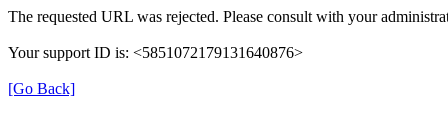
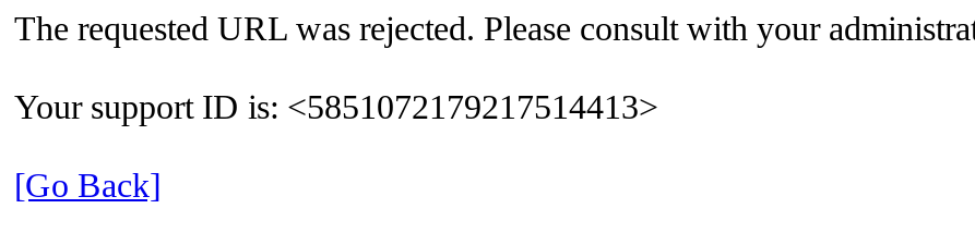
[8,44,303,61] Your support ID is: <5851072179131640876> -> [14,88,658,125] Your support ID is: <5851072179217514413>

